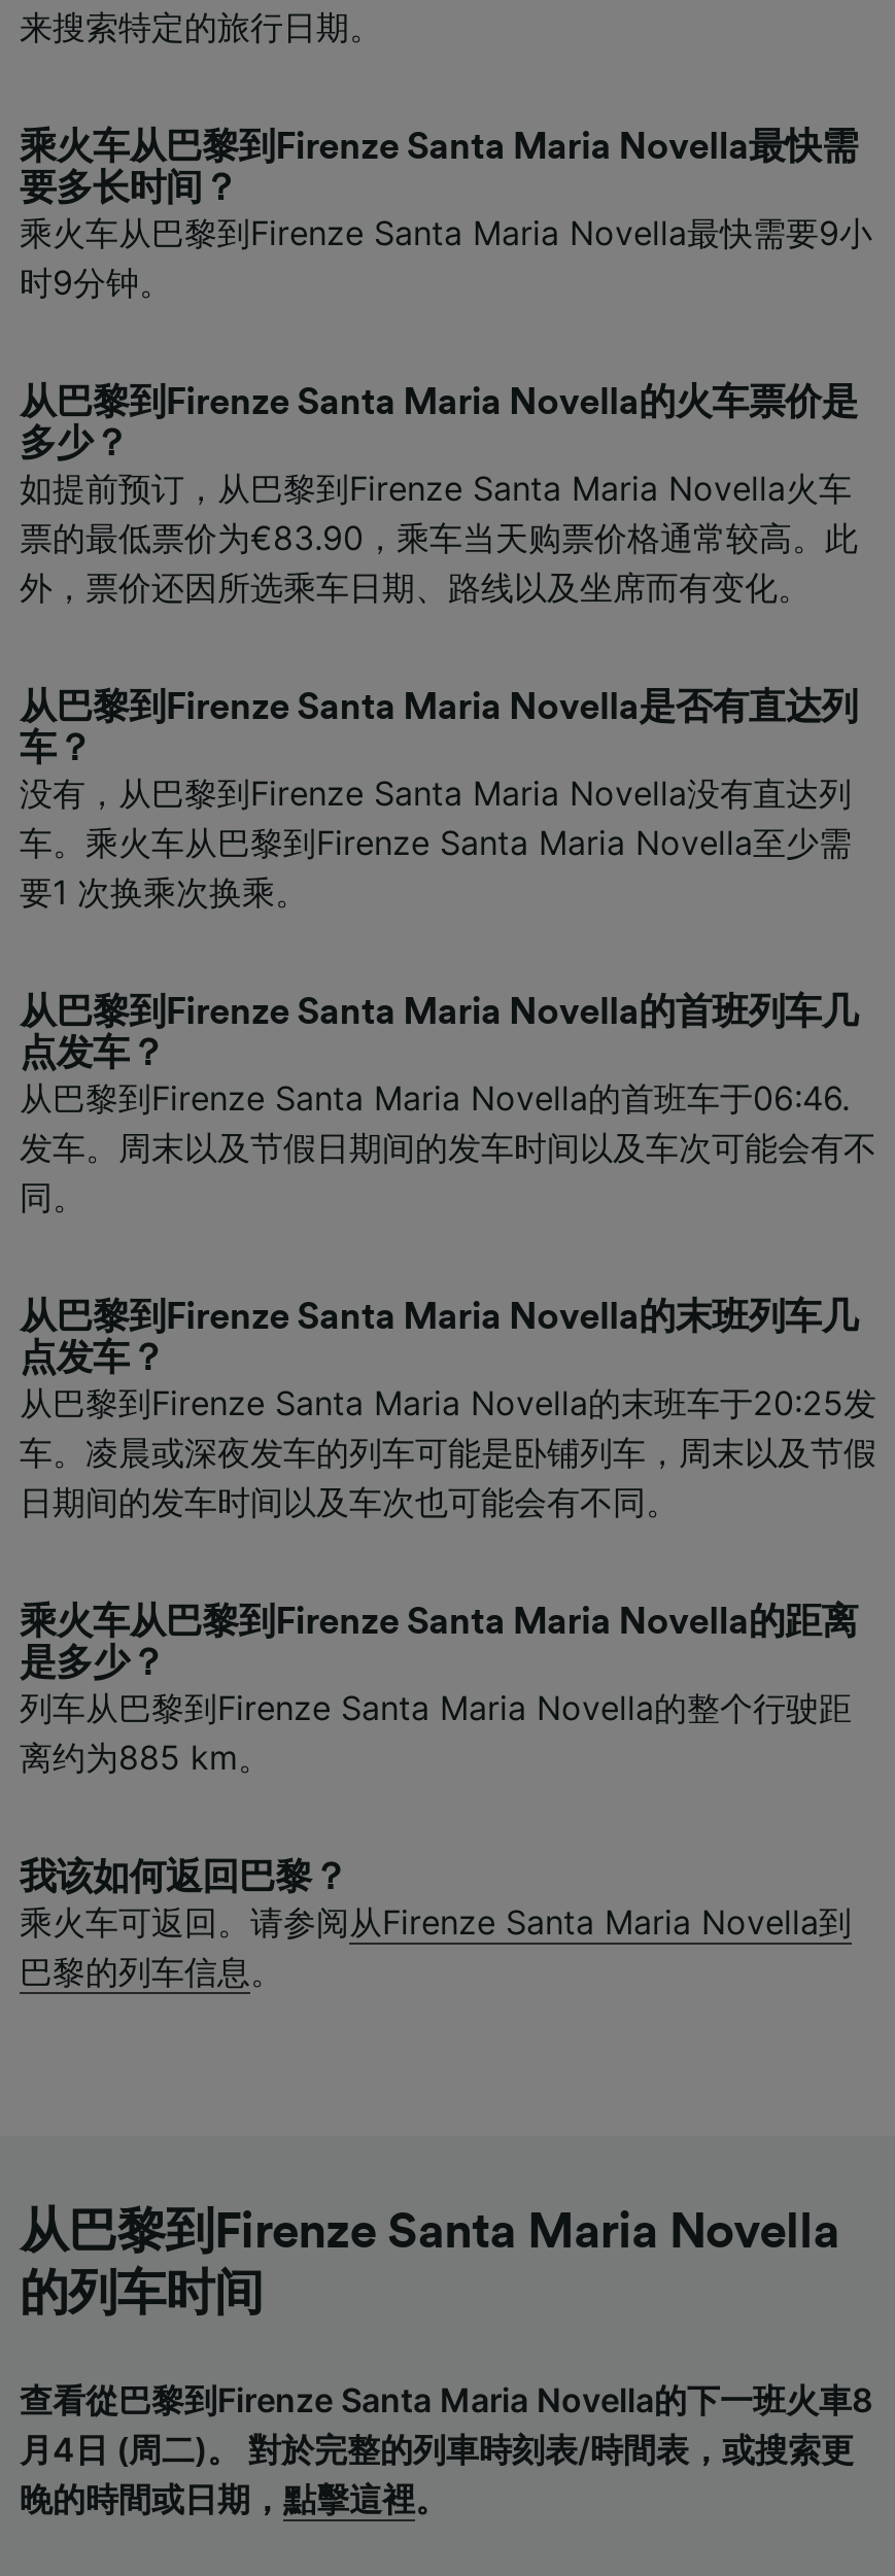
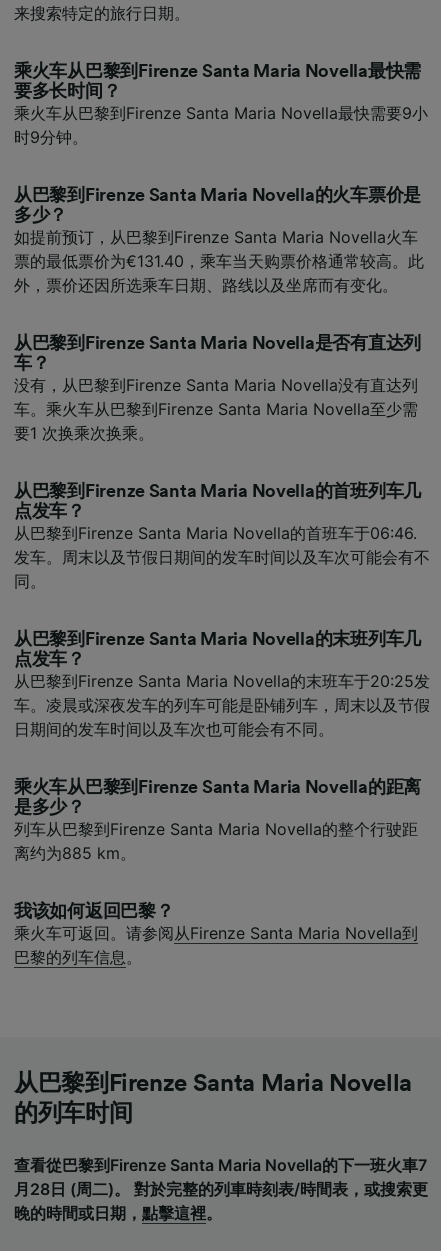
[20,517,858,559] 票的最低票价为€83.90，乘车当天购票价格通常较高。此 -> [14,251,424,271] 票的最低票价为€131.40，乘车当天购票价格通常较高。此
[20,2380,872,2421] 查看從巴黎到Firenze Santa Maria Novella的下一班火車8 -> [14,1155,427,1175] 查看從巴黎到Firenze Santa Maria Novella的下一班火車7
[20,2429,854,2470] 月4日 (周二)。 對於完整的列車時刻表/時間表，或搜索更 -> [14,1179,428,1199] 月28日 (周二)。 對於完整的列車時刻表/時間表，或搜索更

